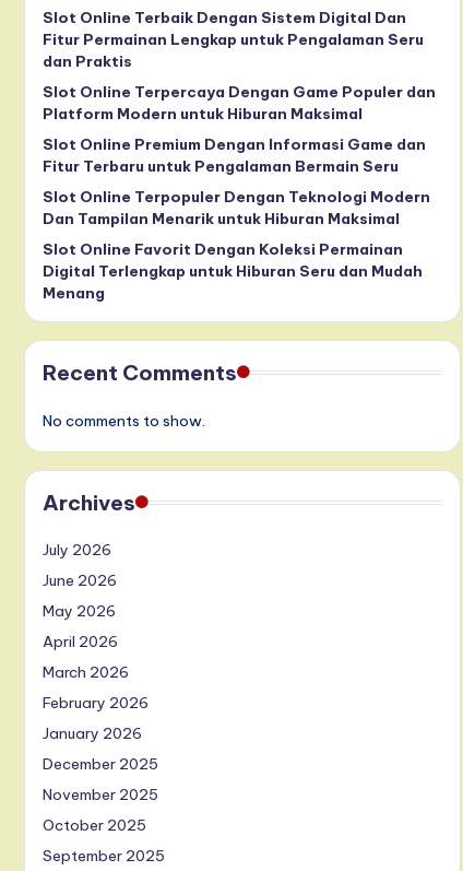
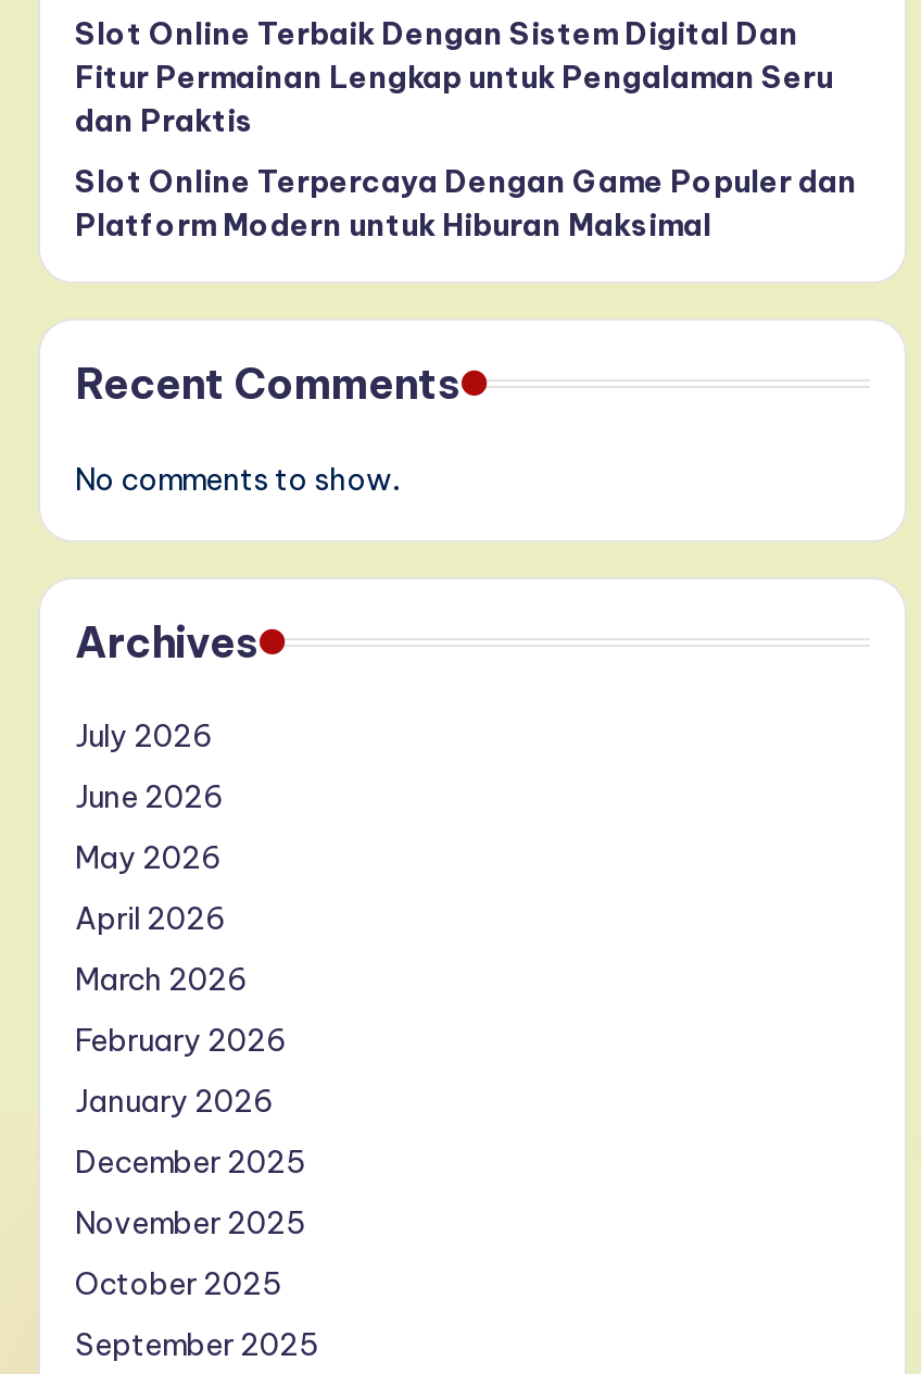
[43,134,430,302] Slot Online Premium Dengan Informasi Game dan | Fitur Terbaru untuk Pengalaman Bermain Seru | Slot Online Terpopuler Dengan Teknologi Modern | Dan Tampilan Menarik untuk Hiburan Maksimal | Slot Online Favorit Dengan Koleksi Permainan | Digital Terlengkap untuk Hiburan Seru dan Mudah | Menang -> none

